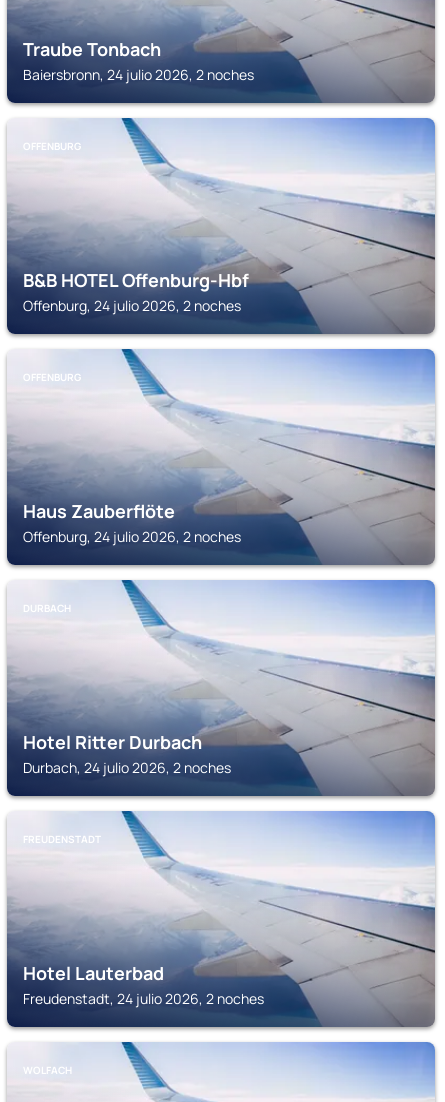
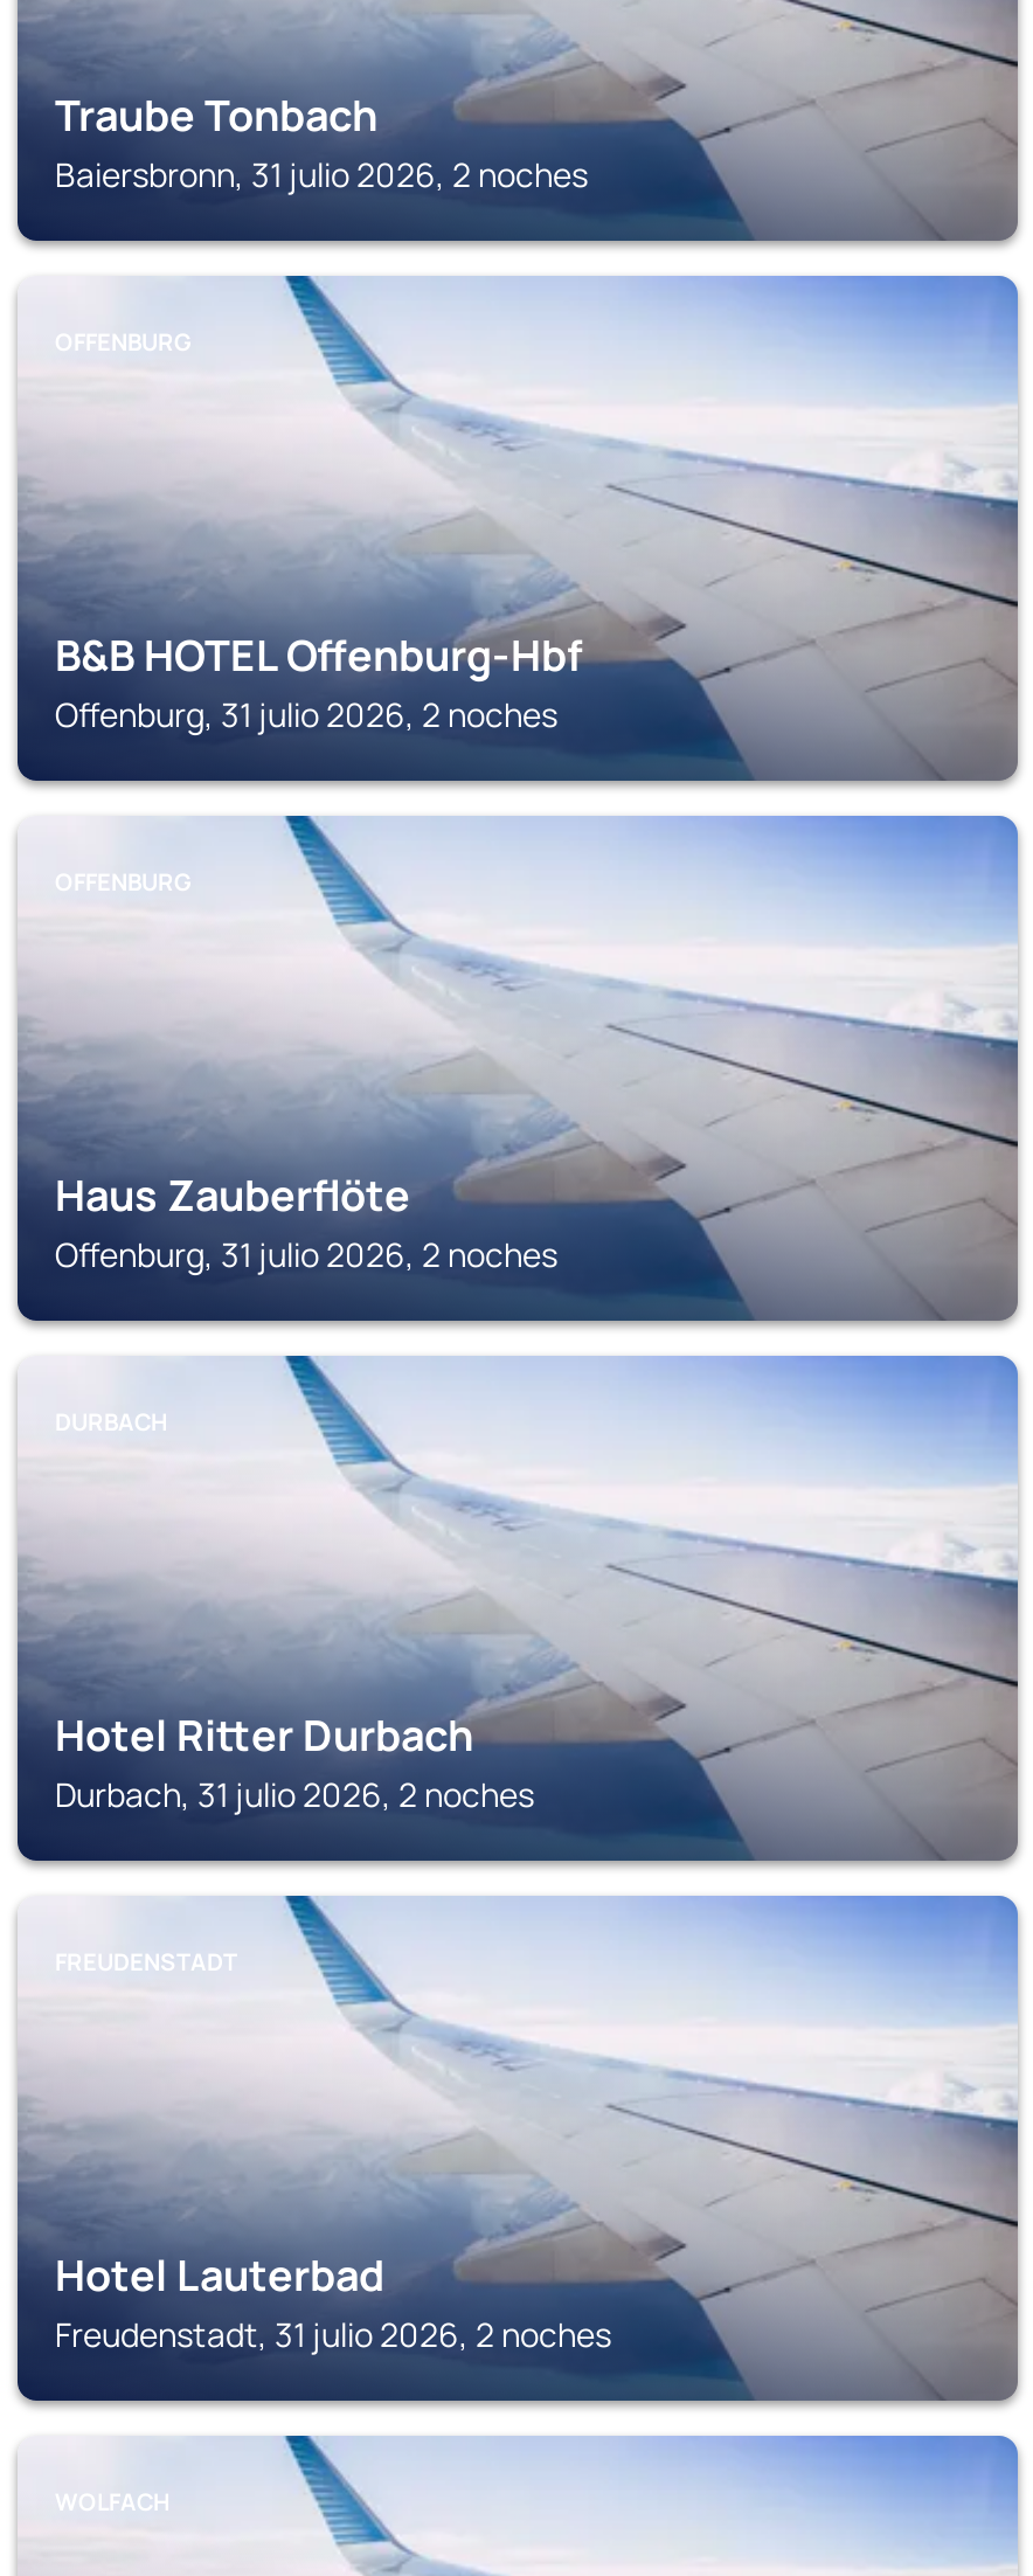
[23,65,254,84] Baiersbronn, 24 julio 2026, 2 noches -> [55,152,588,196] Baiersbronn, 31 julio 2026, 2 noches
[23,296,241,315] Offenburg, 24 julio 2026, 2 noches -> [55,692,557,736] Offenburg, 31 julio 2026, 2 noches
[23,527,241,546] Offenburg, 24 julio 2026, 2 noches -> [55,1232,557,1276] Offenburg, 31 julio 2026, 2 noches
[23,758,231,777] Durbach, 24 julio 2026, 2 noches -> [55,1772,534,1816] Durbach, 31 julio 2026, 2 noches
[23,989,264,1008] Freudenstadt, 24 julio 2026, 2 noches -> [55,2312,611,2356] Freudenstadt, 31 julio 2026, 2 noches

